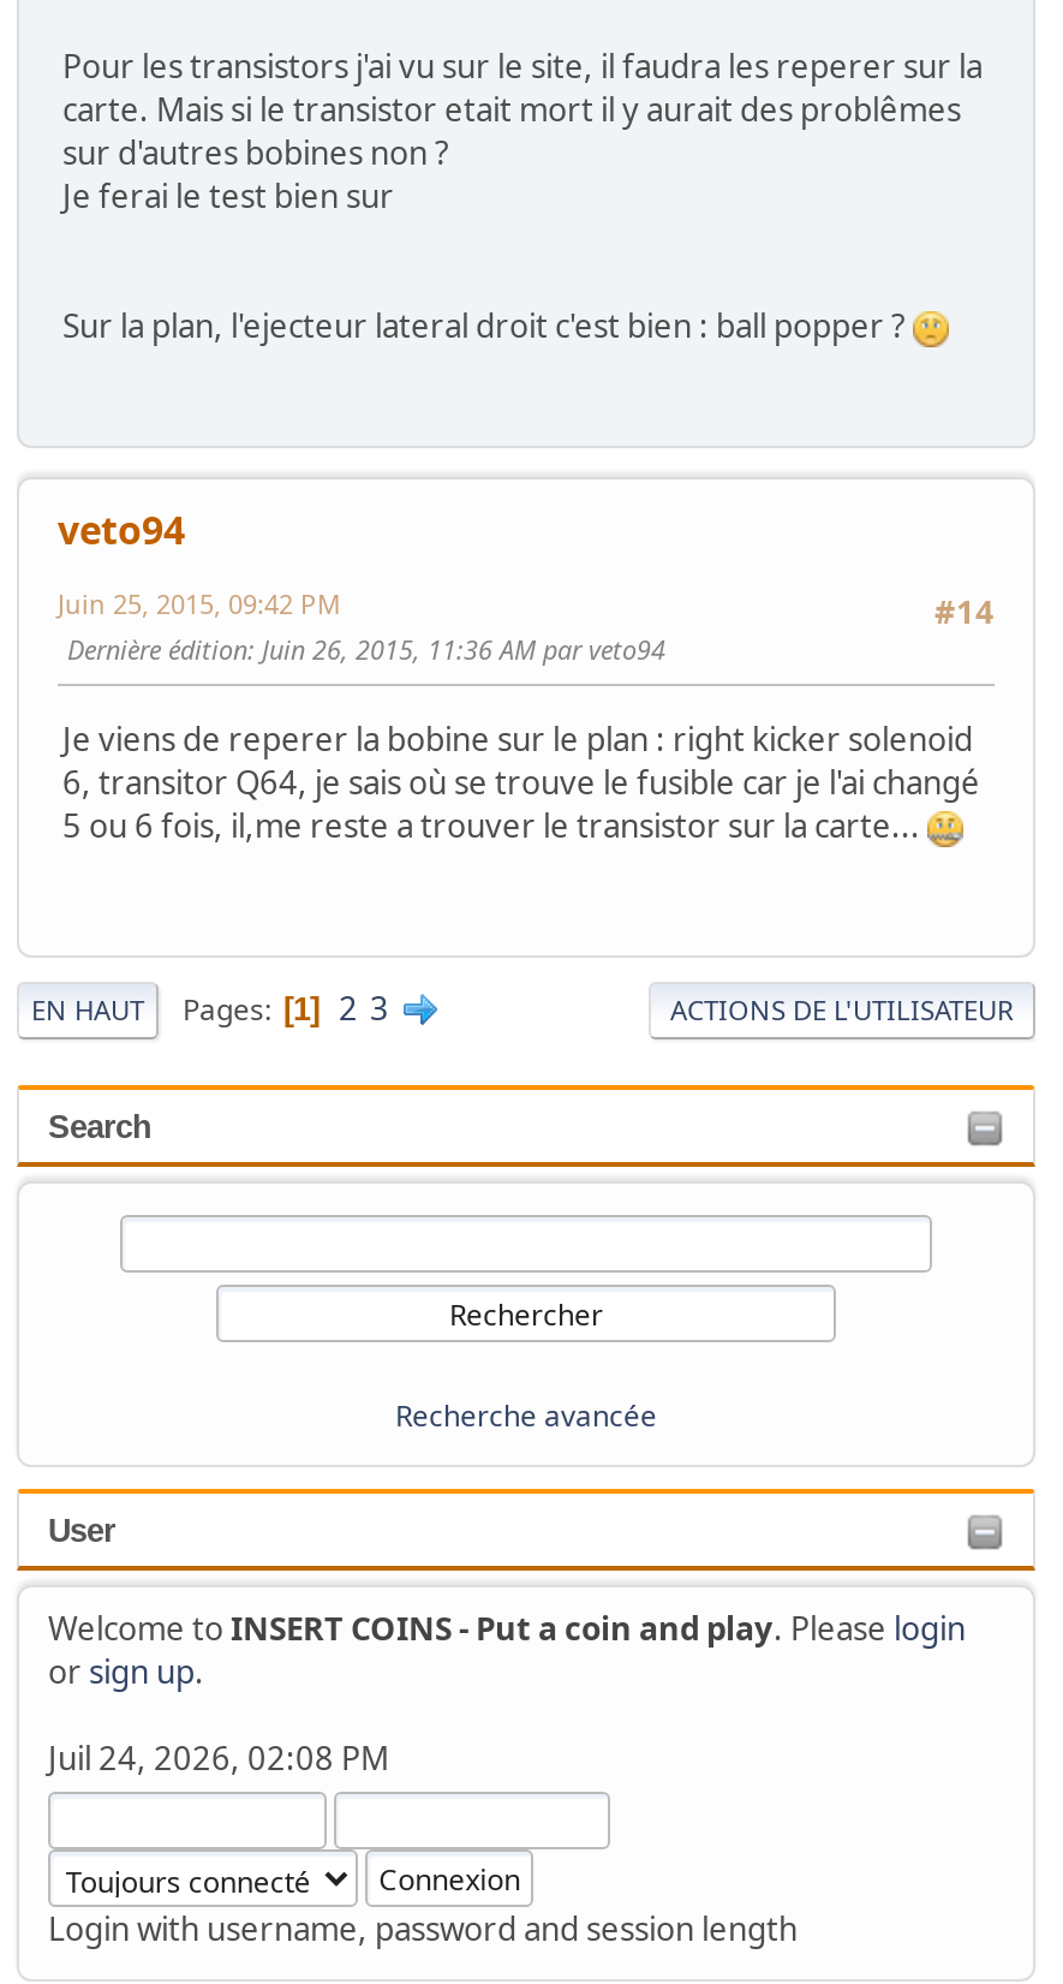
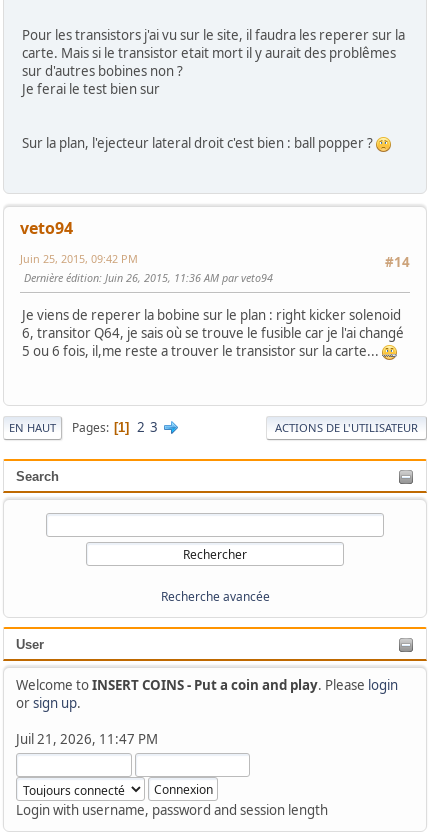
[48,1736,389,1780] Juil 24, 2026, 02:08 PM -> [16,730,158,748] Juil 21, 2026, 11:47 PM

